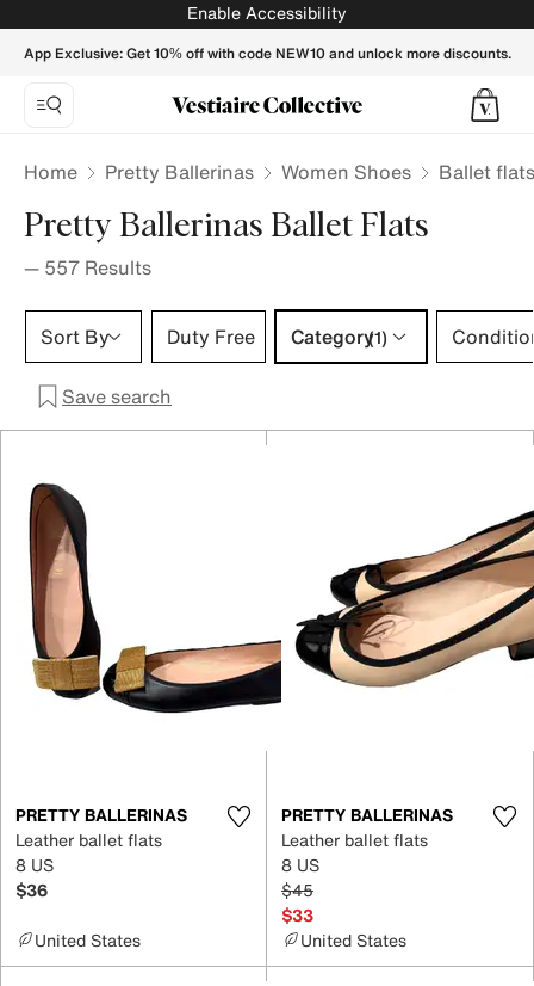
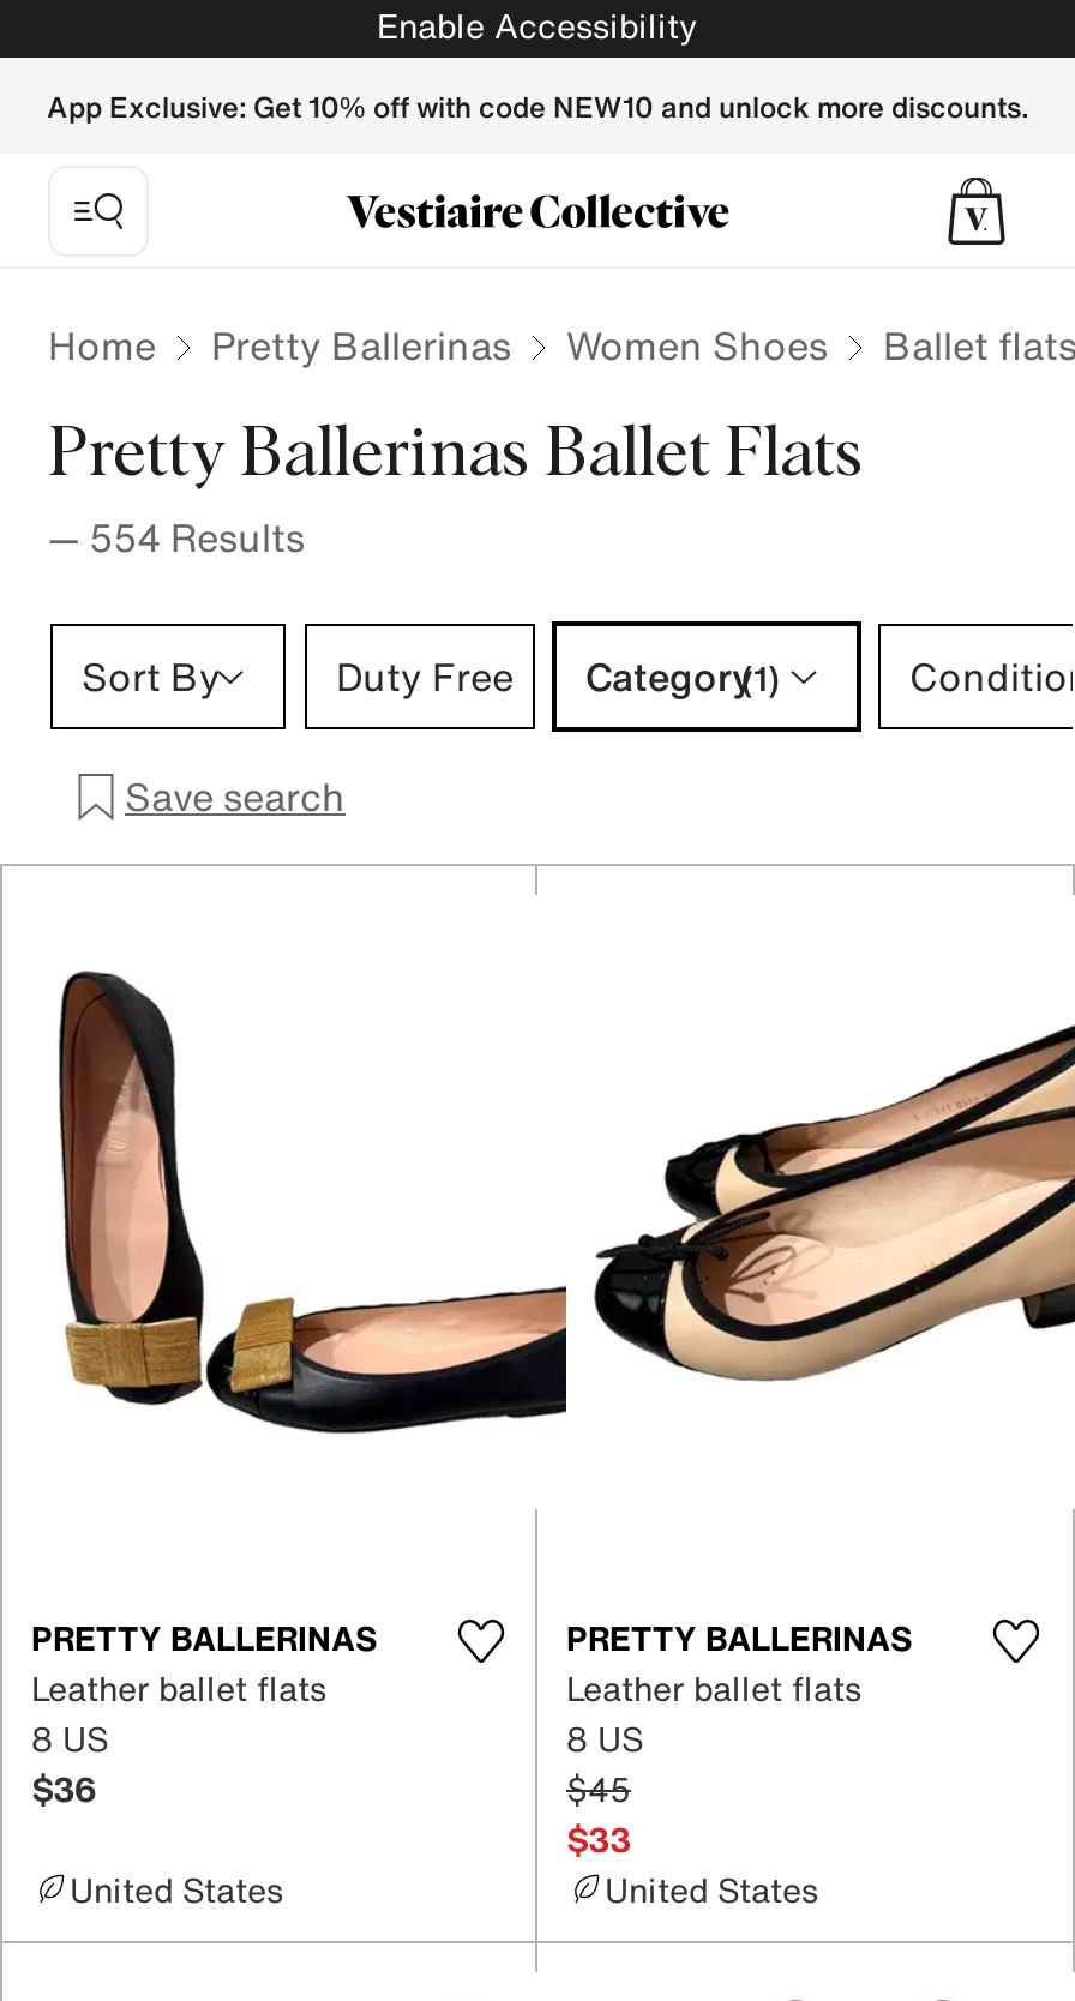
[24,253,151,282] — 557 Results -> [48,509,305,566] — 554 Results

